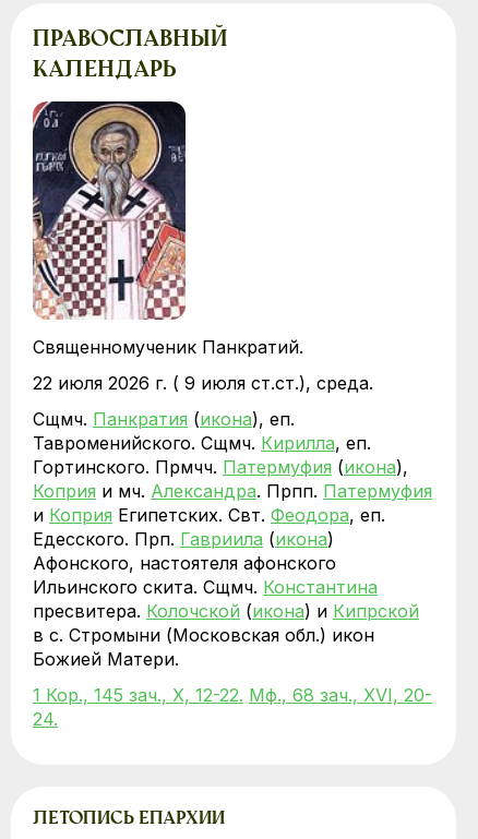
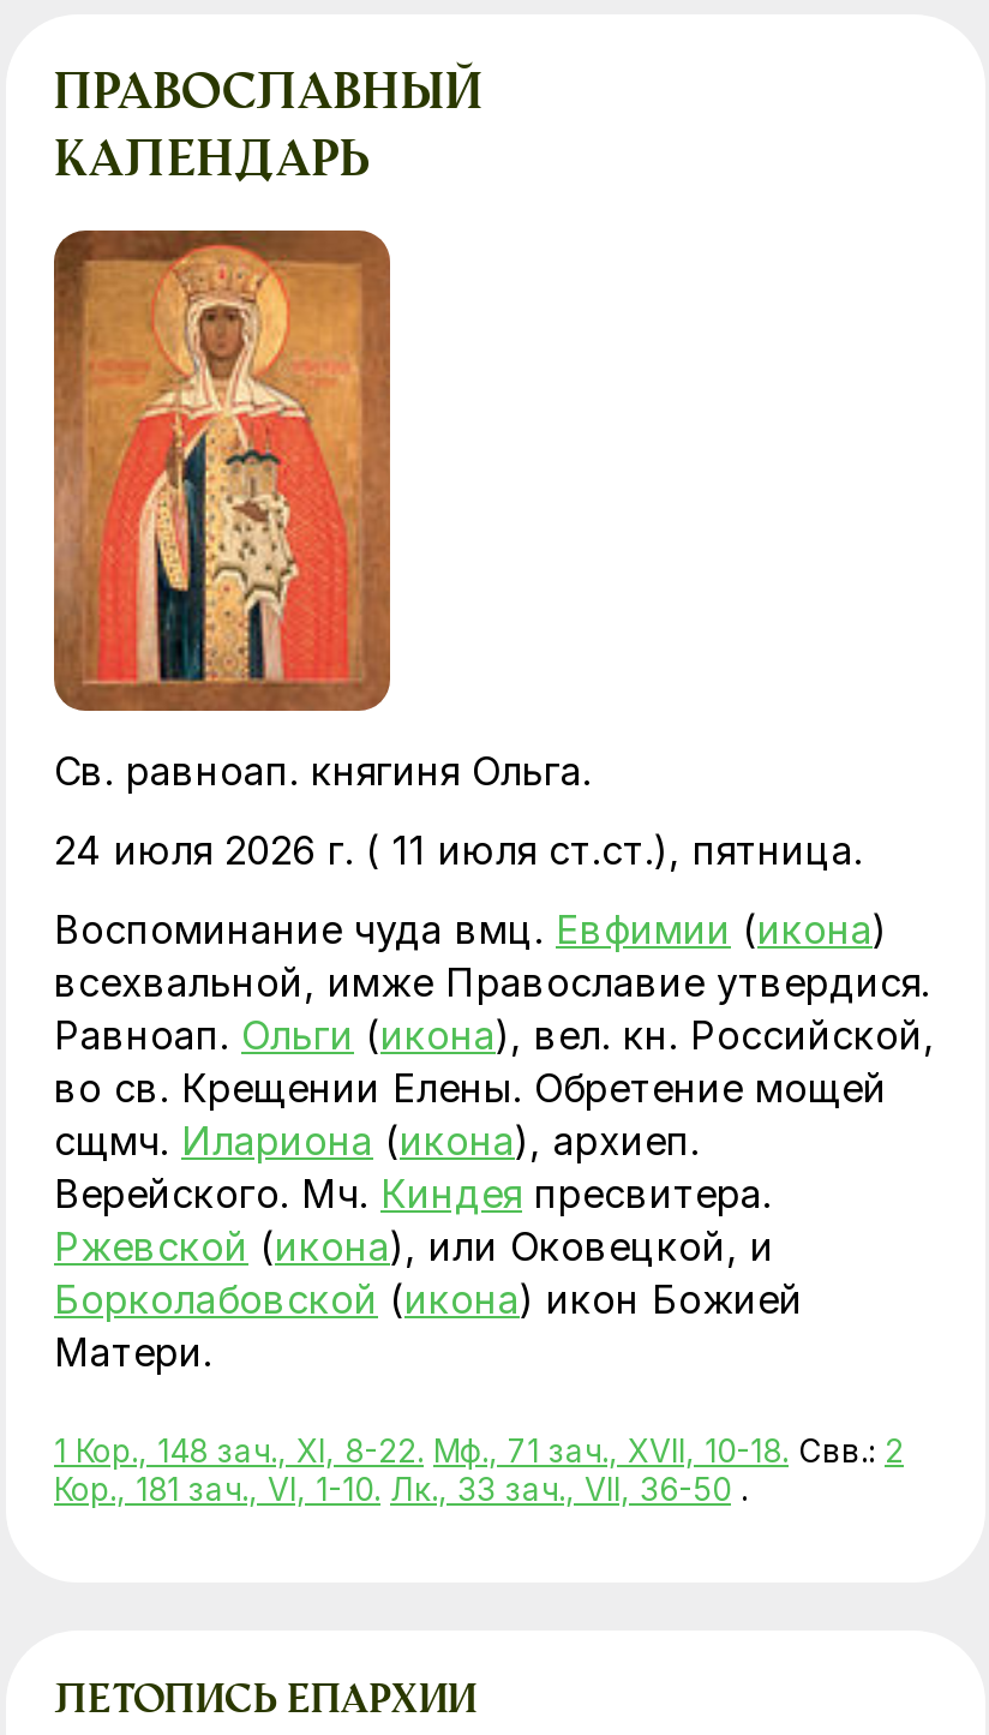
[32,100,187,320] [image] -> [52,228,392,622] [image]
[33,336,303,358] Священномученик Панкратий. -> [54,748,592,796] Св. равноап. княгиня Ольга.
[33,372,373,394] 22 июля 2026 г. ( 9 июля ст.ст.), среда. -> [54,827,863,875] 24 июля 2026 г. ( 11 июля ст.ст.), пятница.
[33,408,432,670] Сщмч. Панкратия (икона), еп. | Тавроменийского. Сщмч. Кирилла, еп. | Гортинского. Прмчч. Патермуфия (икона), | Коприя и мч. Александра. Прпп. Патермуфия | и Коприя Египетских. Свт. Феодора, еп. | Едесского. Прп. Гавриила (икона) | Афонского, настоятеля афонского | Ильинского скита. Сщмч. Константина | пресвитера. Колочской (икона) и Кипрской | в с. Стромыни (Московская обл.) икон | Божией Матери. -> [54,906,935,1377] Воспоминание чуда вмц. Евфимии (икона) | всехвальной, имже Православие утвердися. | Равноап. Ольги (икона), вел. кн. Российской, | во св. Крещении Елены. Обретение мощей | сщмч. Илариона (икона), архиеп. | Верейского. Мч. Киндея пресвитера. | Ржевской (икона), или Оковецкой, и | Борколабовской (икона) икон Божией | Матери.
[33,684,432,730] 1 Кор., 145 зач., X, 12-22. Мф., 68 зач., XVI, 20- | 24. -> [54,1432,904,1509] 1 Кор., 148 зач., XI, 8-22. Мф., 71 зач., XVII, 10-18. Свв.: 2 | Кор., 181 зач., VI, 1-10. Лк., 33 зач., VII, 36-50 .

